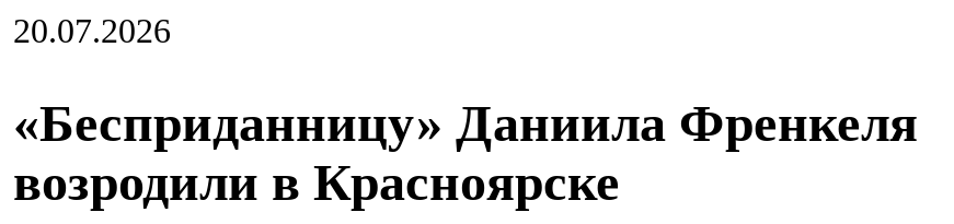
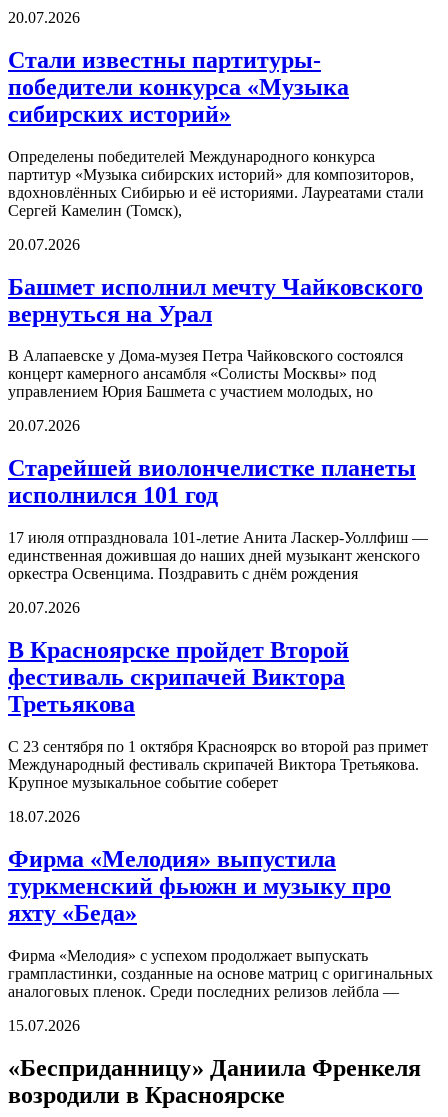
none -> [8,47,433,1034] Стали известны партитуры- | победители конкурса «Музыка | сибирских историй» | Определены победителей Международного конкурса | партитур «Музыка сибирских историй» для композиторов, | вдохновлённых Сибирью и её историями. Лауреатами стали | Сергей Камелин (Томск), | 20.07.2026 | Башмет исполнил мечту Чайковского | вернуться на Урал | В Алапаевске у Дома-музея Петра Чайковского состоялся | концерт камерного ансамбля «Солисты Москвы» под | управлением Юрия Башмета с участием молодых, но | 20.07.2026 | Старейшей виолончелистке планеты | исполнился 101 год | 17 июля отпраздновала 101-летие Анита Ласкер-Уоллфиш — | единственная дожившая до наших дней музыкант женского | оркестра Освенцима. Поздравить с днём рождения | 20.07.2026 | В Красноярске пройдет Второй | фестиваль скрипачей Виктора | Третьякова | С 23 сентября по 1 октября Красноярск во второй раз примет | Международный фестиваль скрипачей Виктора Третьякова. | Крупное музыкальное событие соберет | 18.07.2026 | Фирма «Мелодия» выпустила | туркменский фьюжн и музыку про | яхту «Беда» | Фирма «Мелодия» с успехом продолжает выпускать | грампластинки, созданные на основе матриц с оригинальных | аналоговых пленок. Среди последних релизов лейбла — | 15.07.2026

